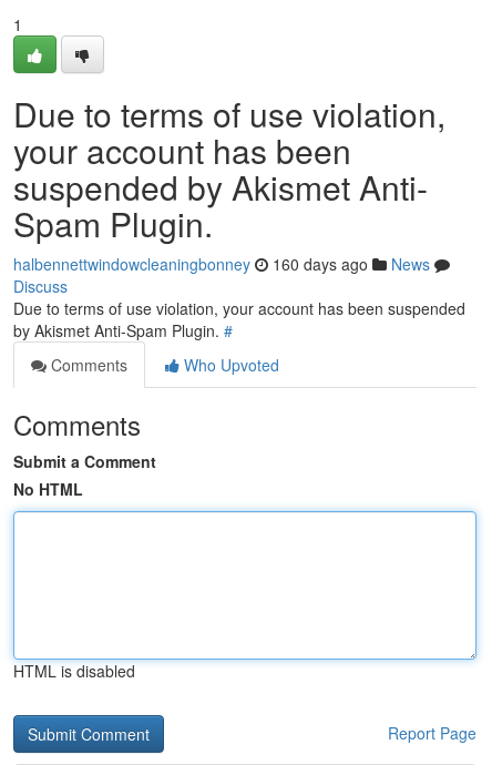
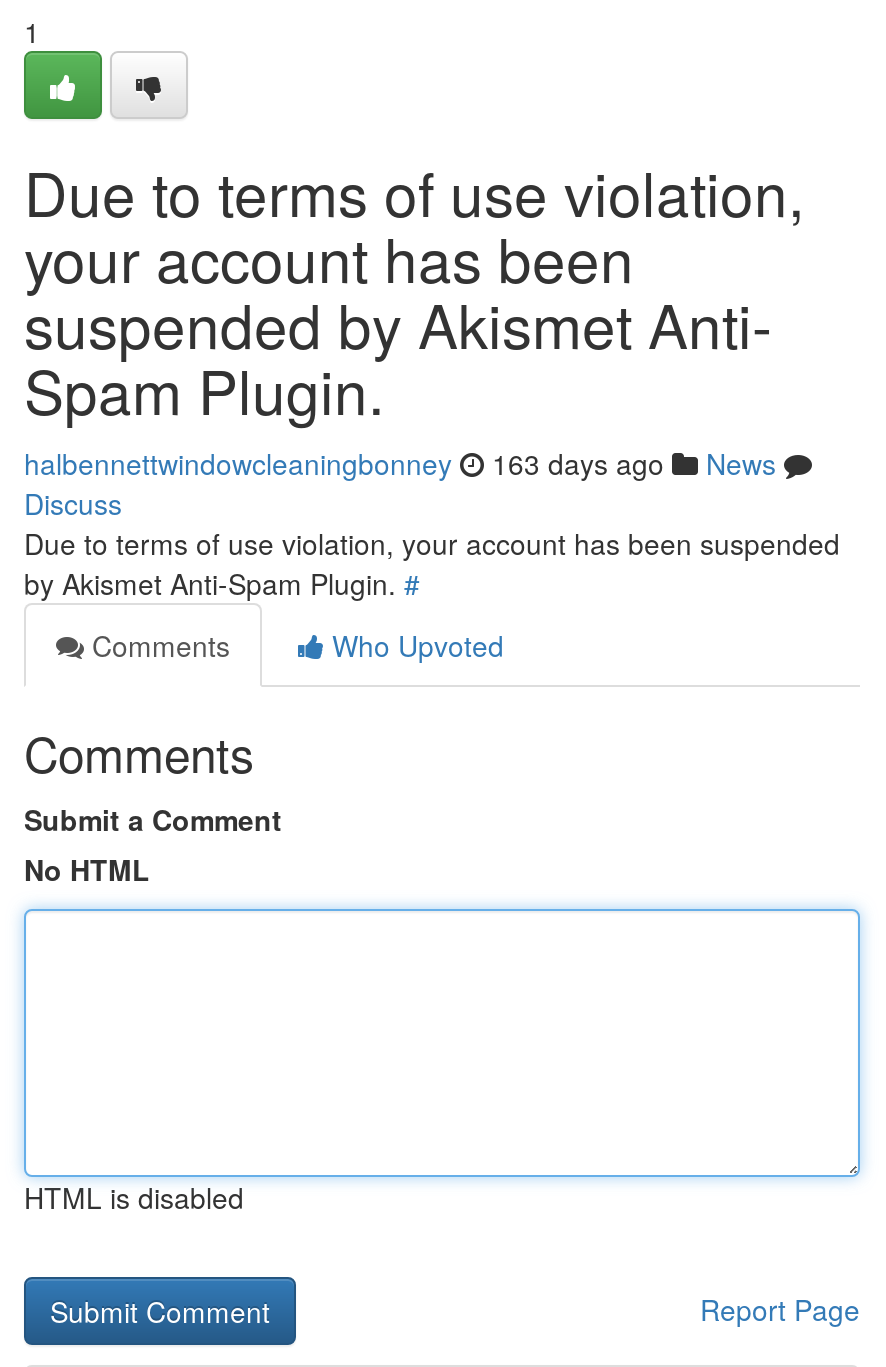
[13,253,430,275] halbennettwindowcleaningbonney 160 days ago News -> [24,443,776,483] halbennettwindowcleaningbonney 163 days ago News

